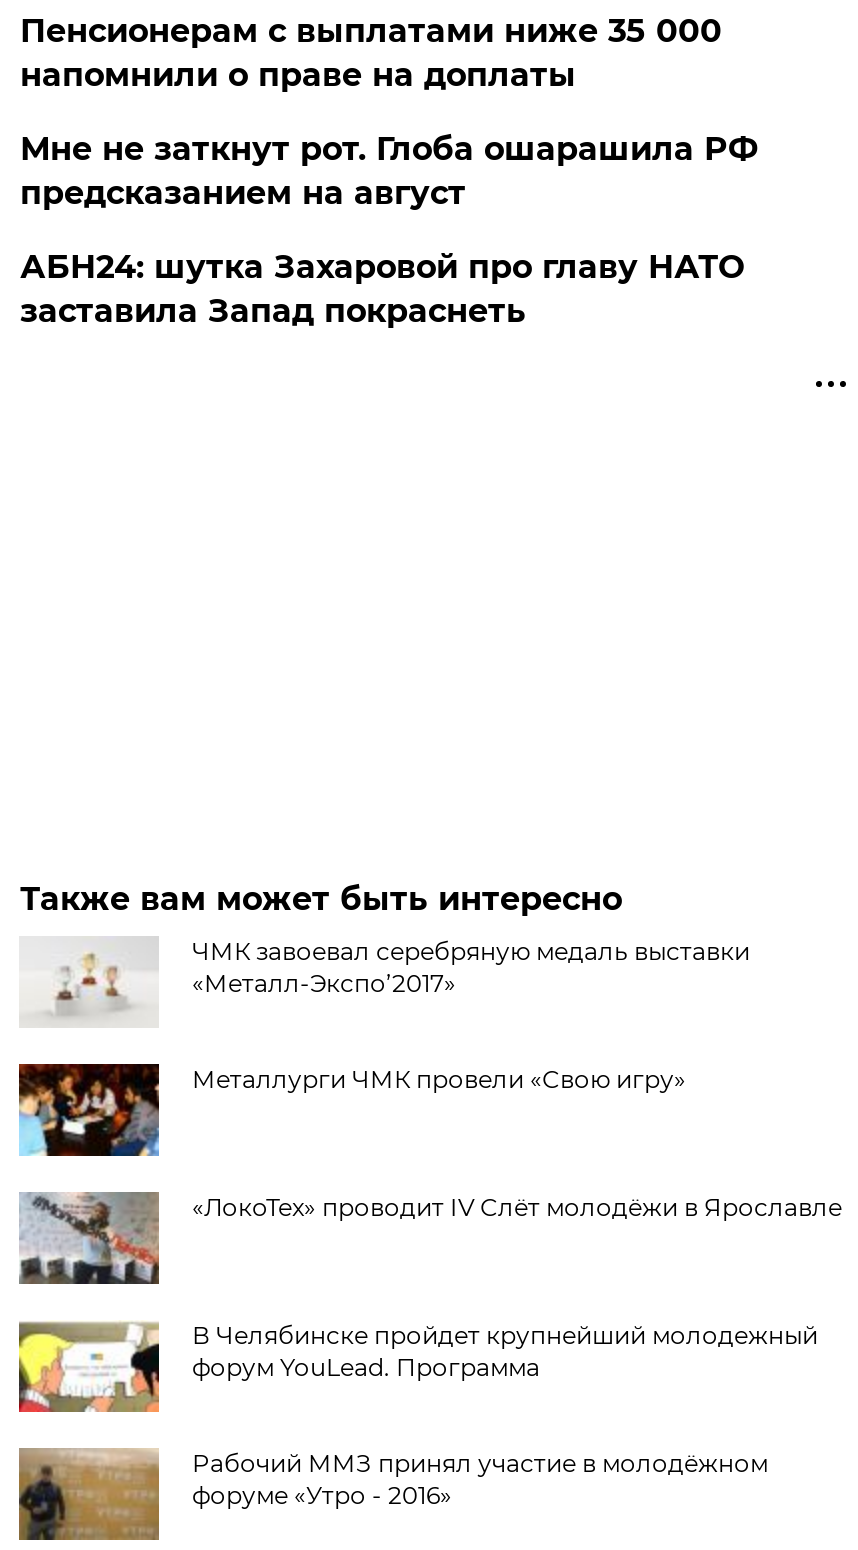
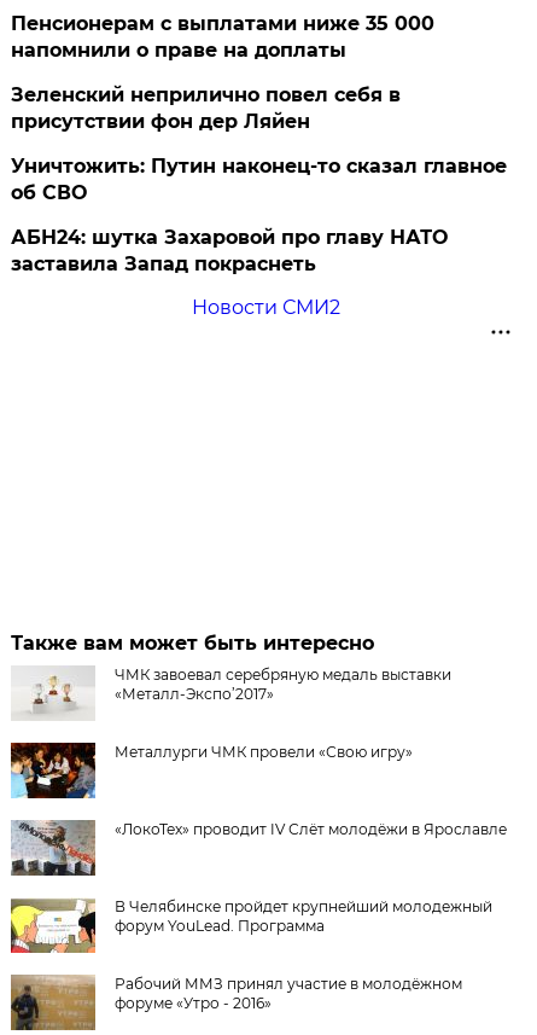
[20,130,758,212] Мне не заткнут рот. Глоба ошарашила РФ | предсказанием на август -> [11,83,507,204] Зеленский неприлично повел cебя в | присутствии фон дер Ляйен | Уничтожить: Путин наконец-то сказал главное | об СВО
none -> [192,296,340,319] Новости СМИ2

